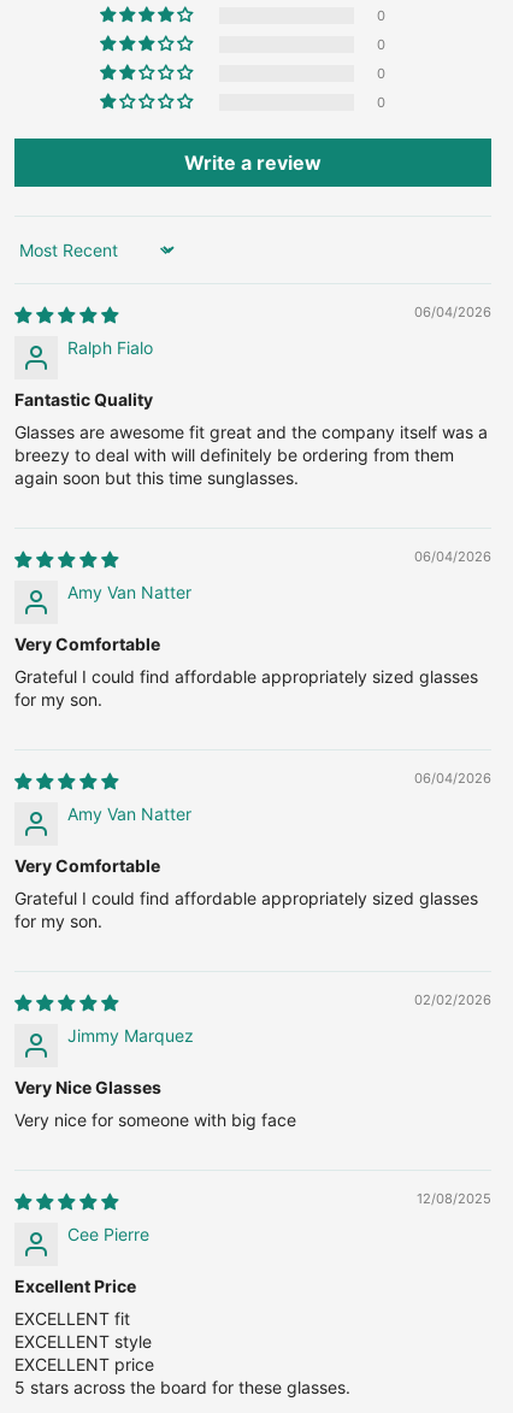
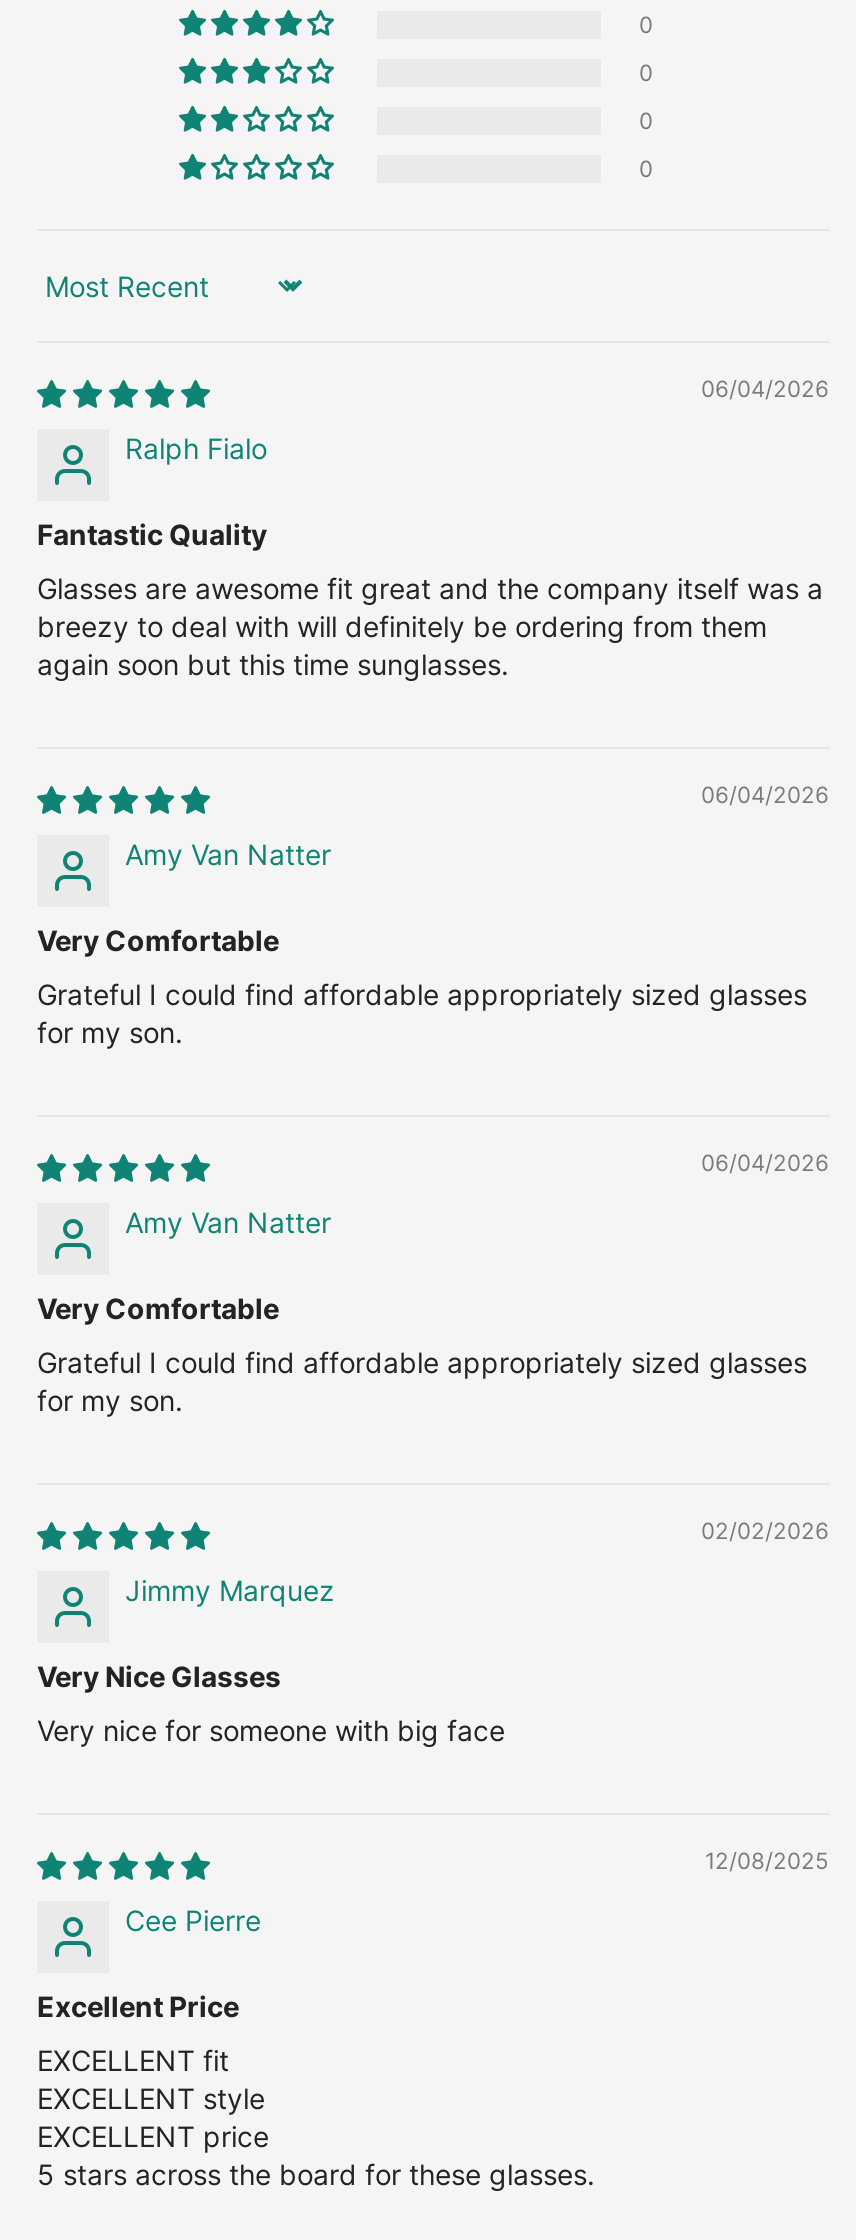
[184,151,322,175] Write a review -> none

